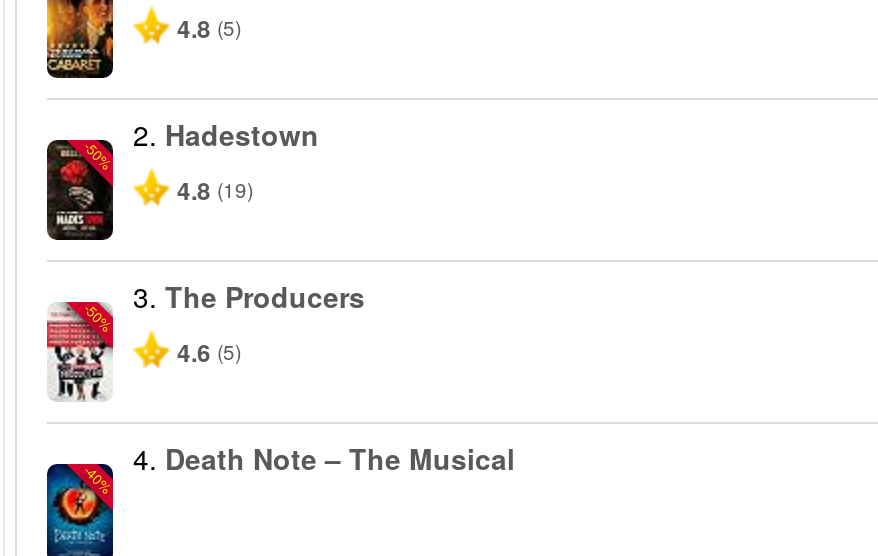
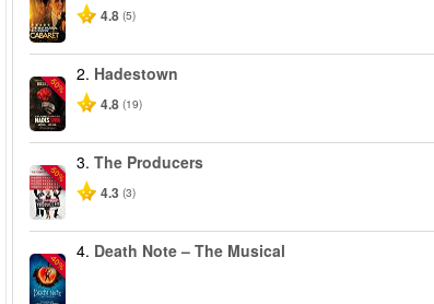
[177,334,241,370] 4.6 (5) -> [101,183,136,202] 4.3 (3)

